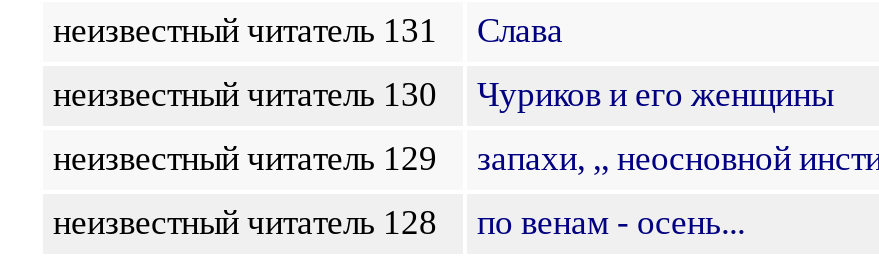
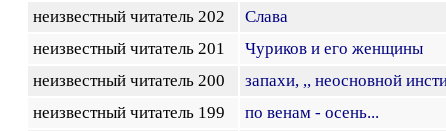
[53,12,453,50] неизвестный читатель 131 -> [33,7,233,26] неизвестный читатель 202
[53,76,453,114] неизвестный читатель 130 -> [33,39,233,58] неизвестный читатель 201
[53,140,453,178] неизвестный читатель 129 -> [33,71,233,90] неизвестный читатель 200
[53,204,453,242] неизвестный читатель 128 -> [33,103,233,122] неизвестный читатель 199

